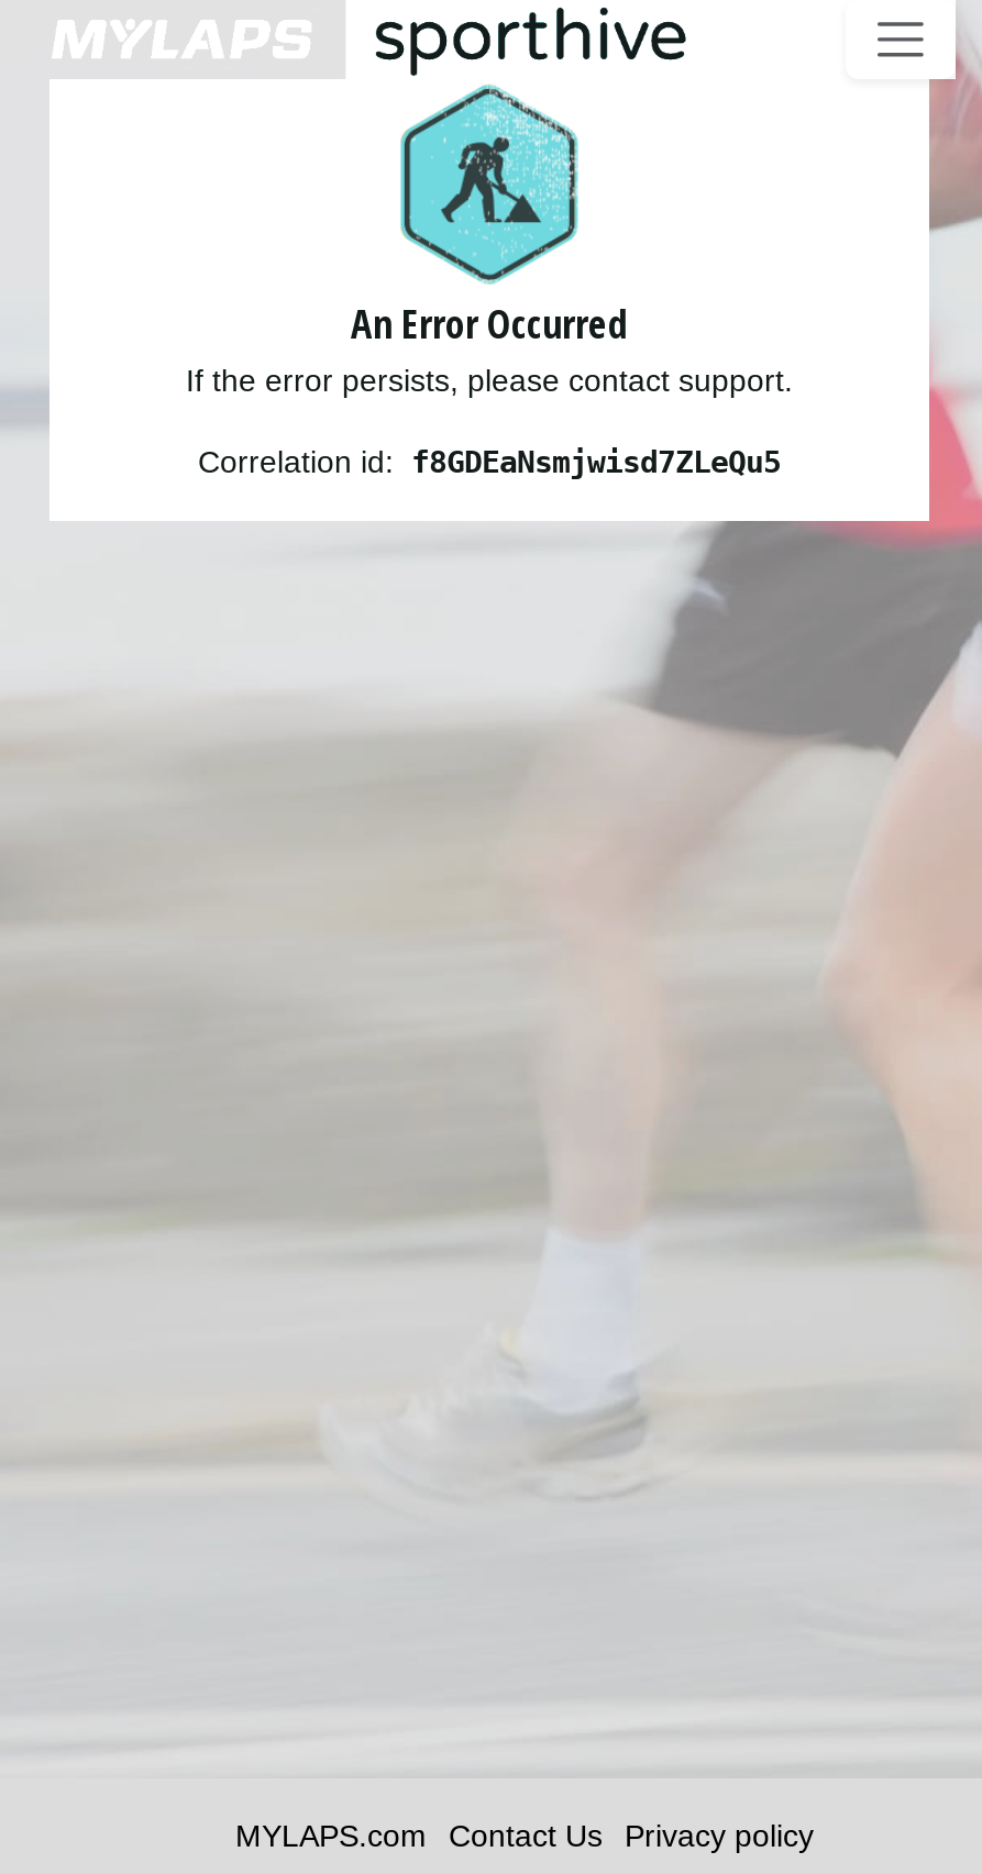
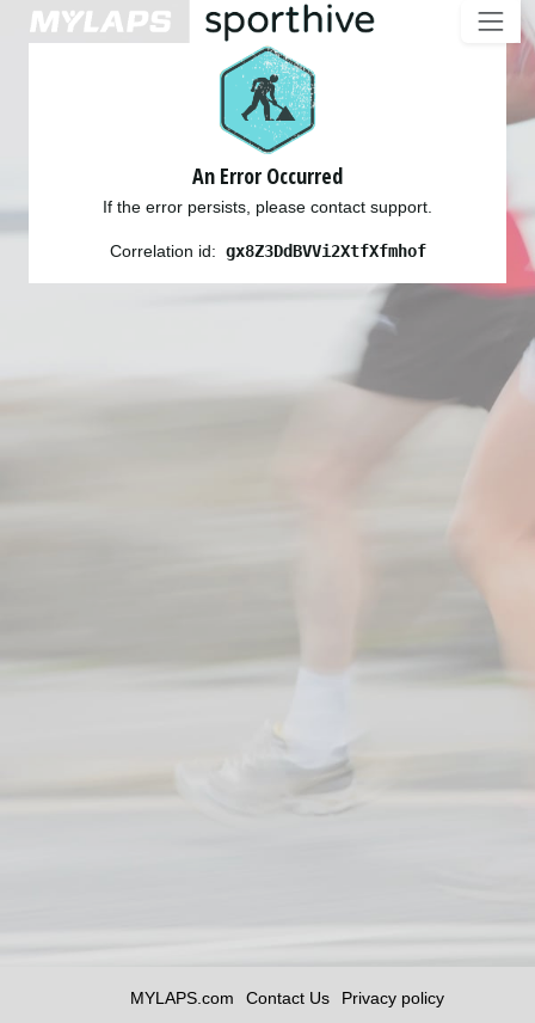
[198,444,781,479] Correlation id: f8GDEaNsmjwisd7ZLeQu5 -> [109,241,426,260] Correlation id: gx8Z3DdBVVi2XtfXfmhof

